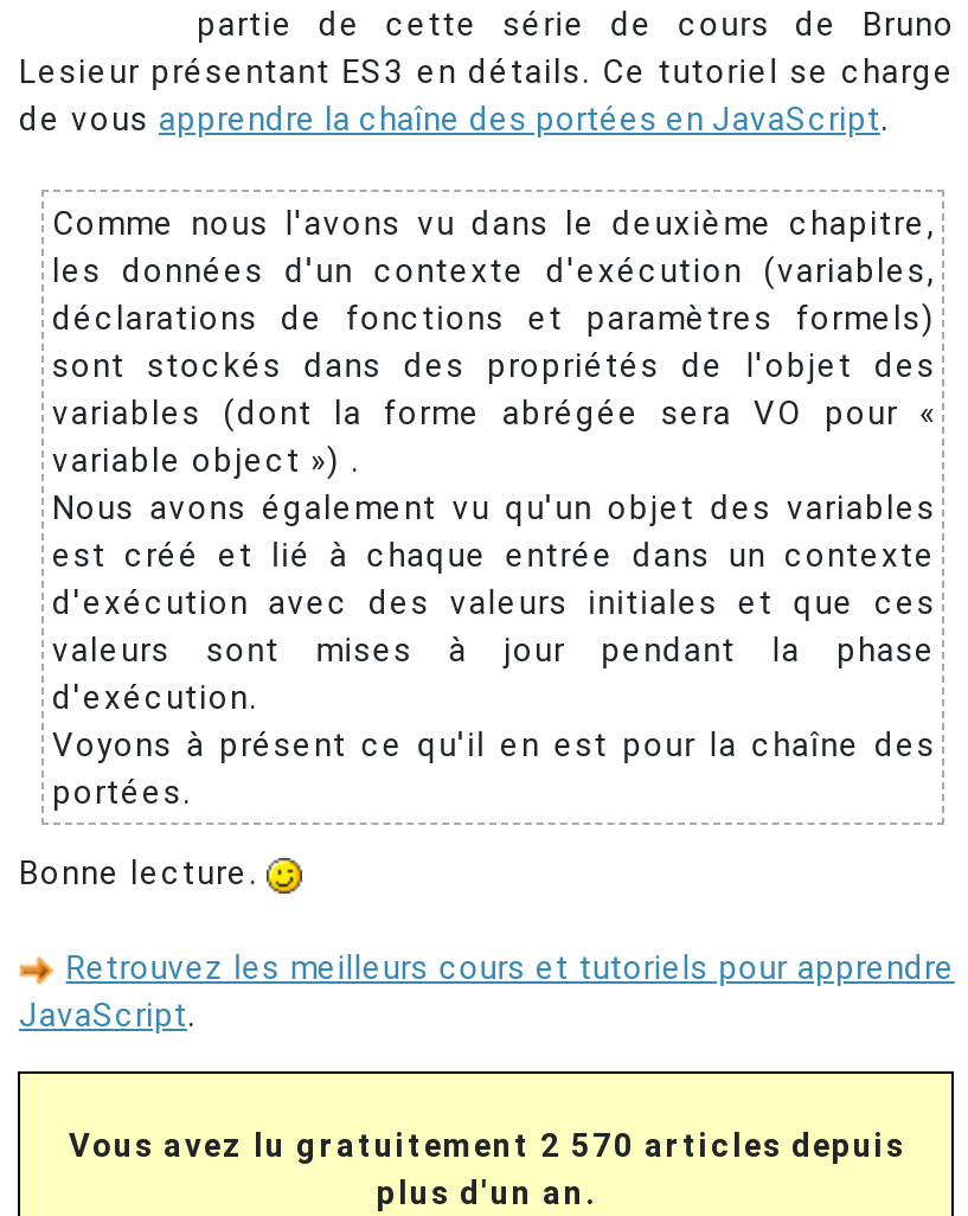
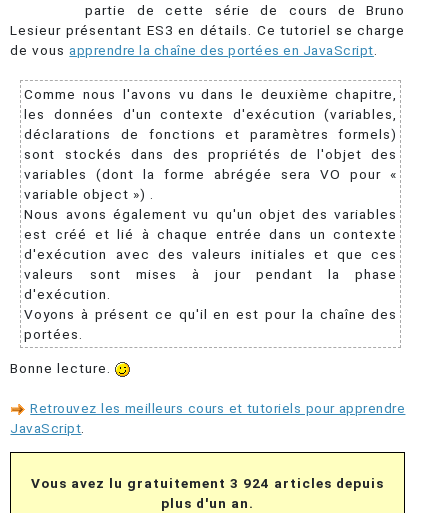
[68,1126,905,1164] Vous avez lu gratuitement 2 570 articles depuis -> [31,475,384,491] Vous avez lu gratuitement 3 924 articles depuis

